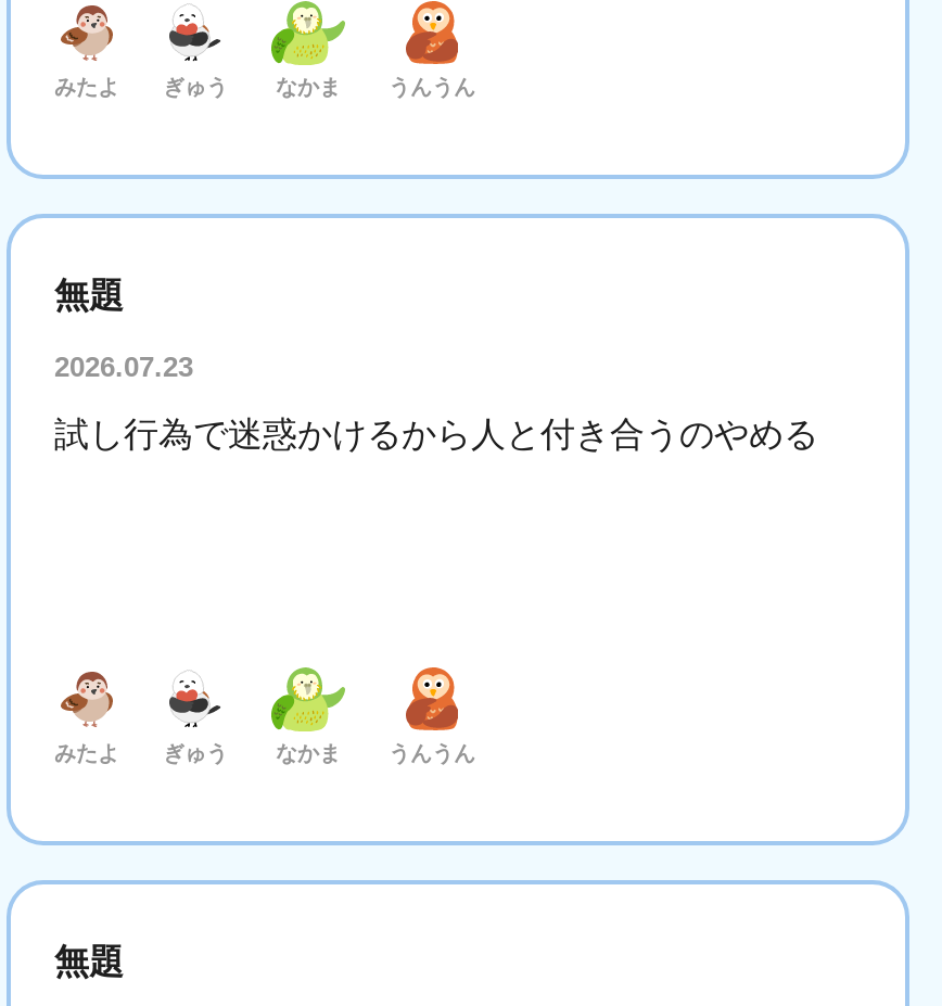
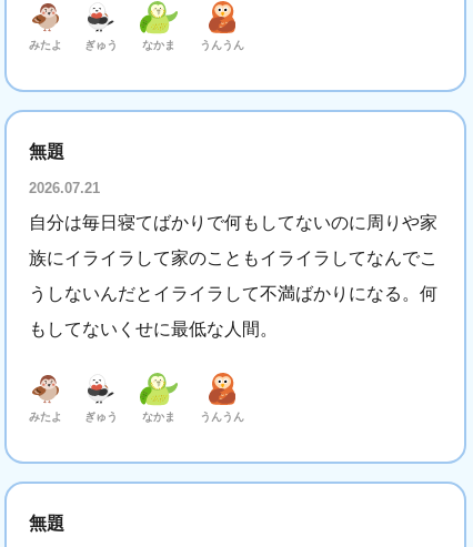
[54,351,818,453] 2026.07.23 | 試し行為で迷惑かけるから人と付き合うのやめる -> [29,180,437,339] 2026.07.21 | 自分は毎日寝てばかりで何もしてないのに周りや家 | 族にイライラして家のこともイライラしてなんでこ | うしないんだとイライラして不満ばかりになる。何 | もしてないくせに最低な人間。

